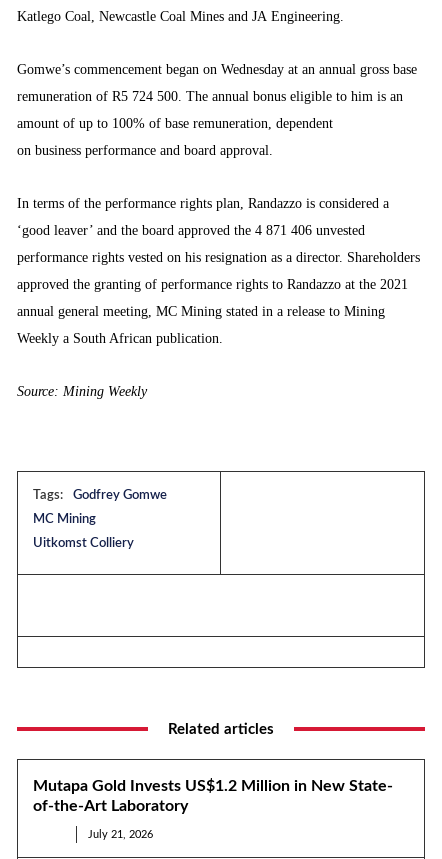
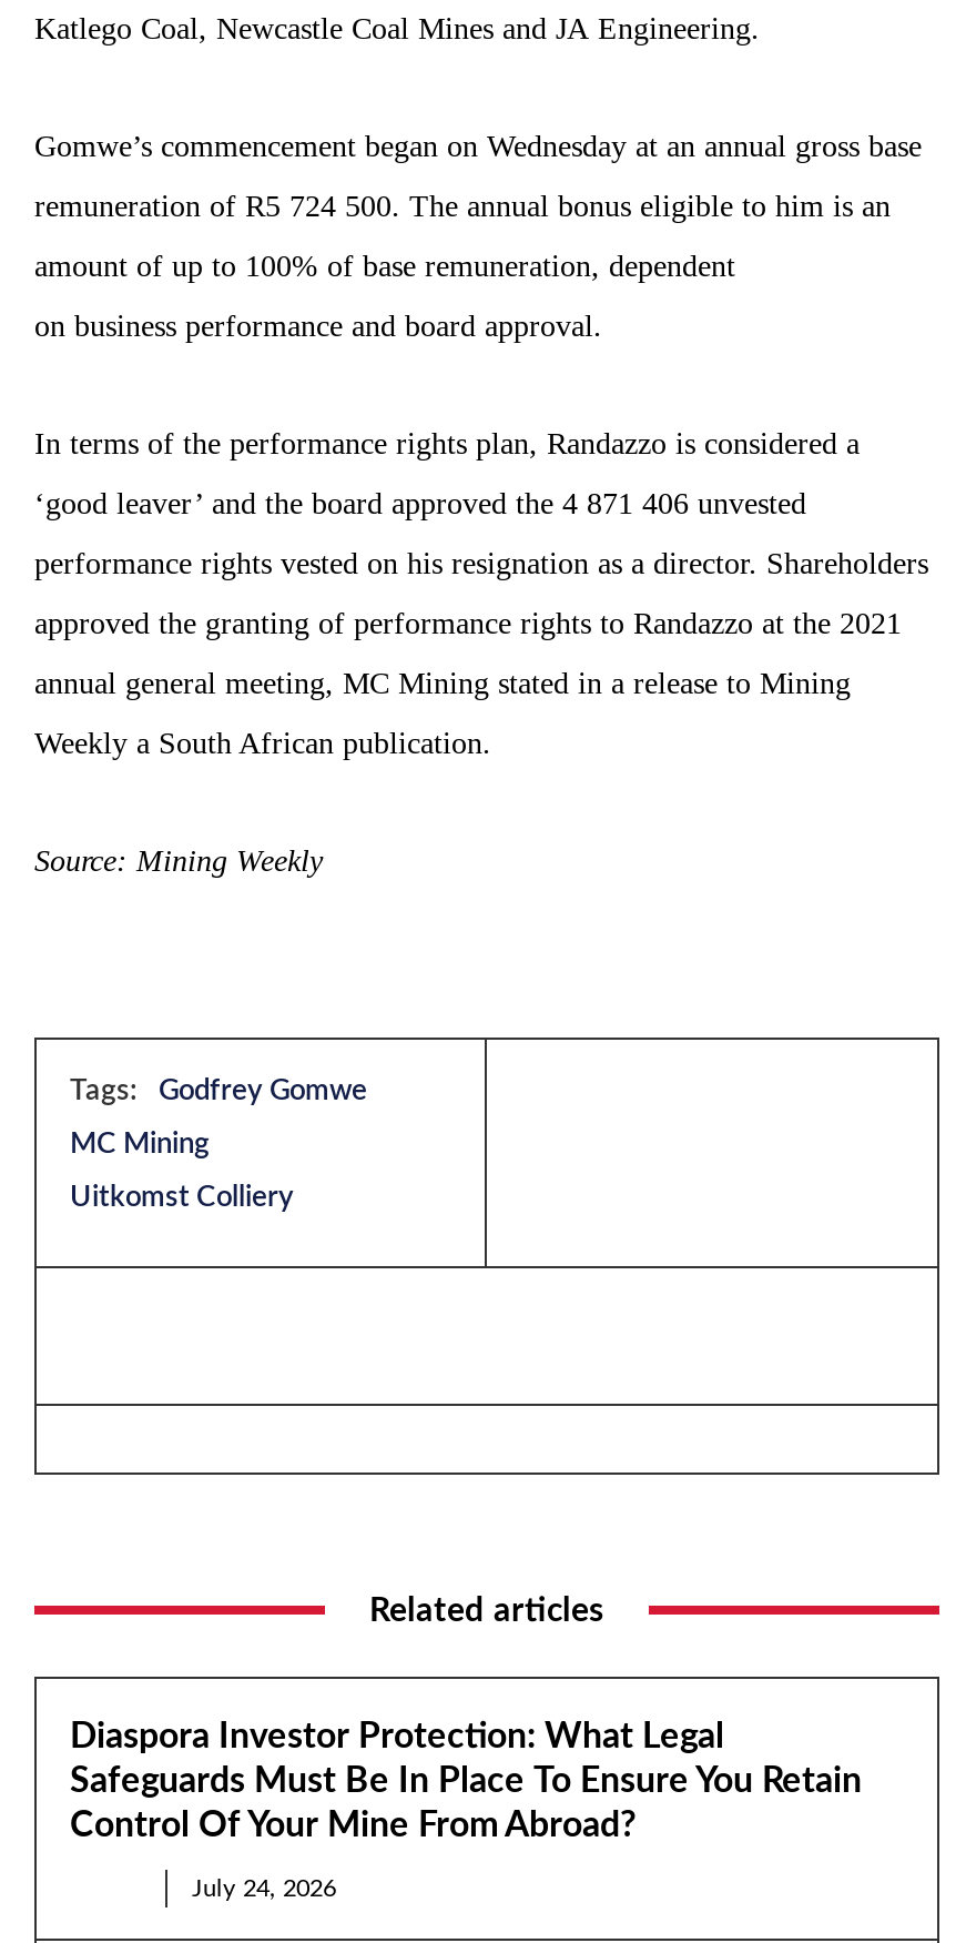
[33,778,393,814] Mutapa Gold Invests US$1.2 Million in New State- | of-the-Art Laboratory -> [70,1719,862,1843] Diaspora Investor Protection: What Legal | Safeguards Must Be In Place To Ensure You Retain | Control Of Your Mine From Abroad?
[88,829,153,840] July 21, 2026 -> [192,1876,336,1901] July 24, 2026

